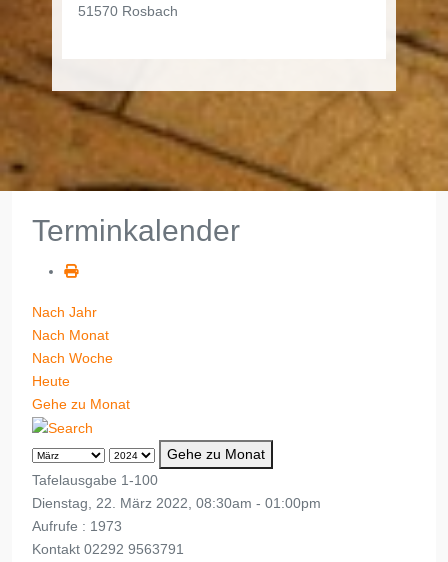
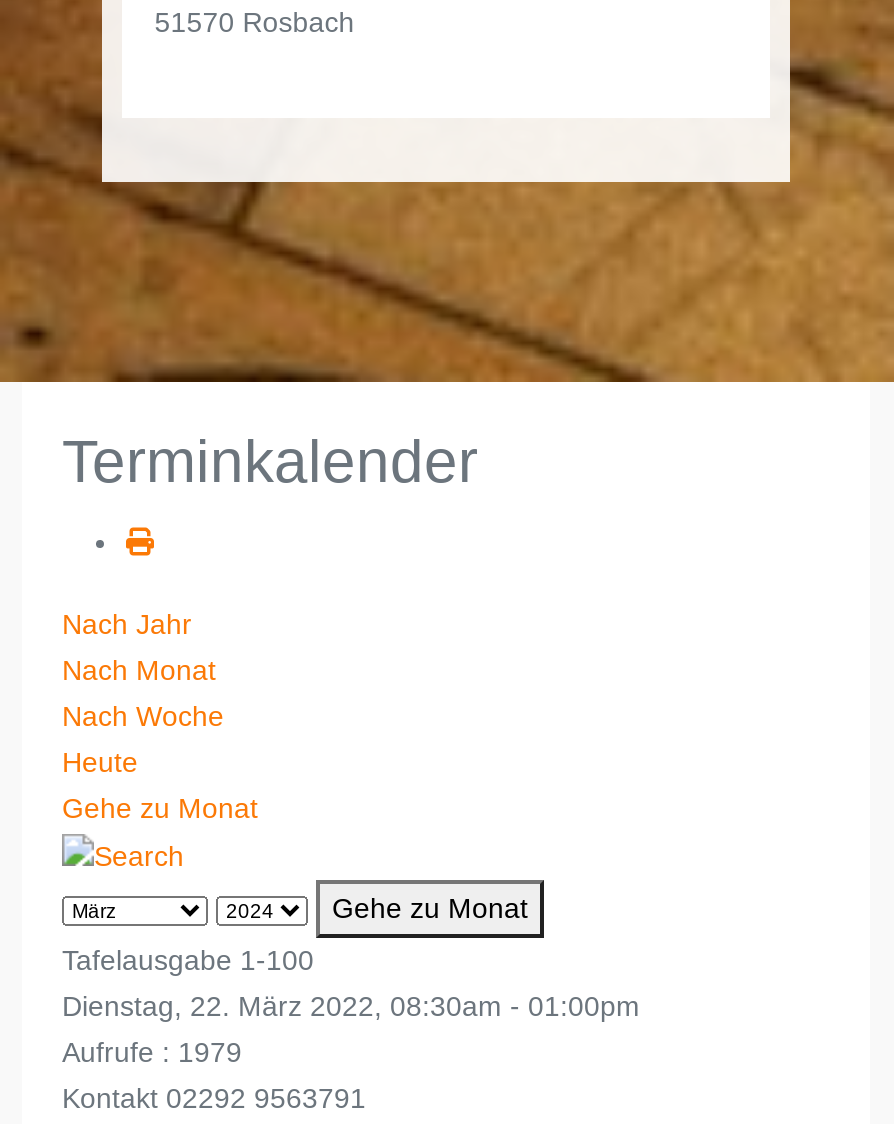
[32,518,122,534] Aufrufe: 1973 -> [62,1036,242,1068] Aufrufe: 1979

